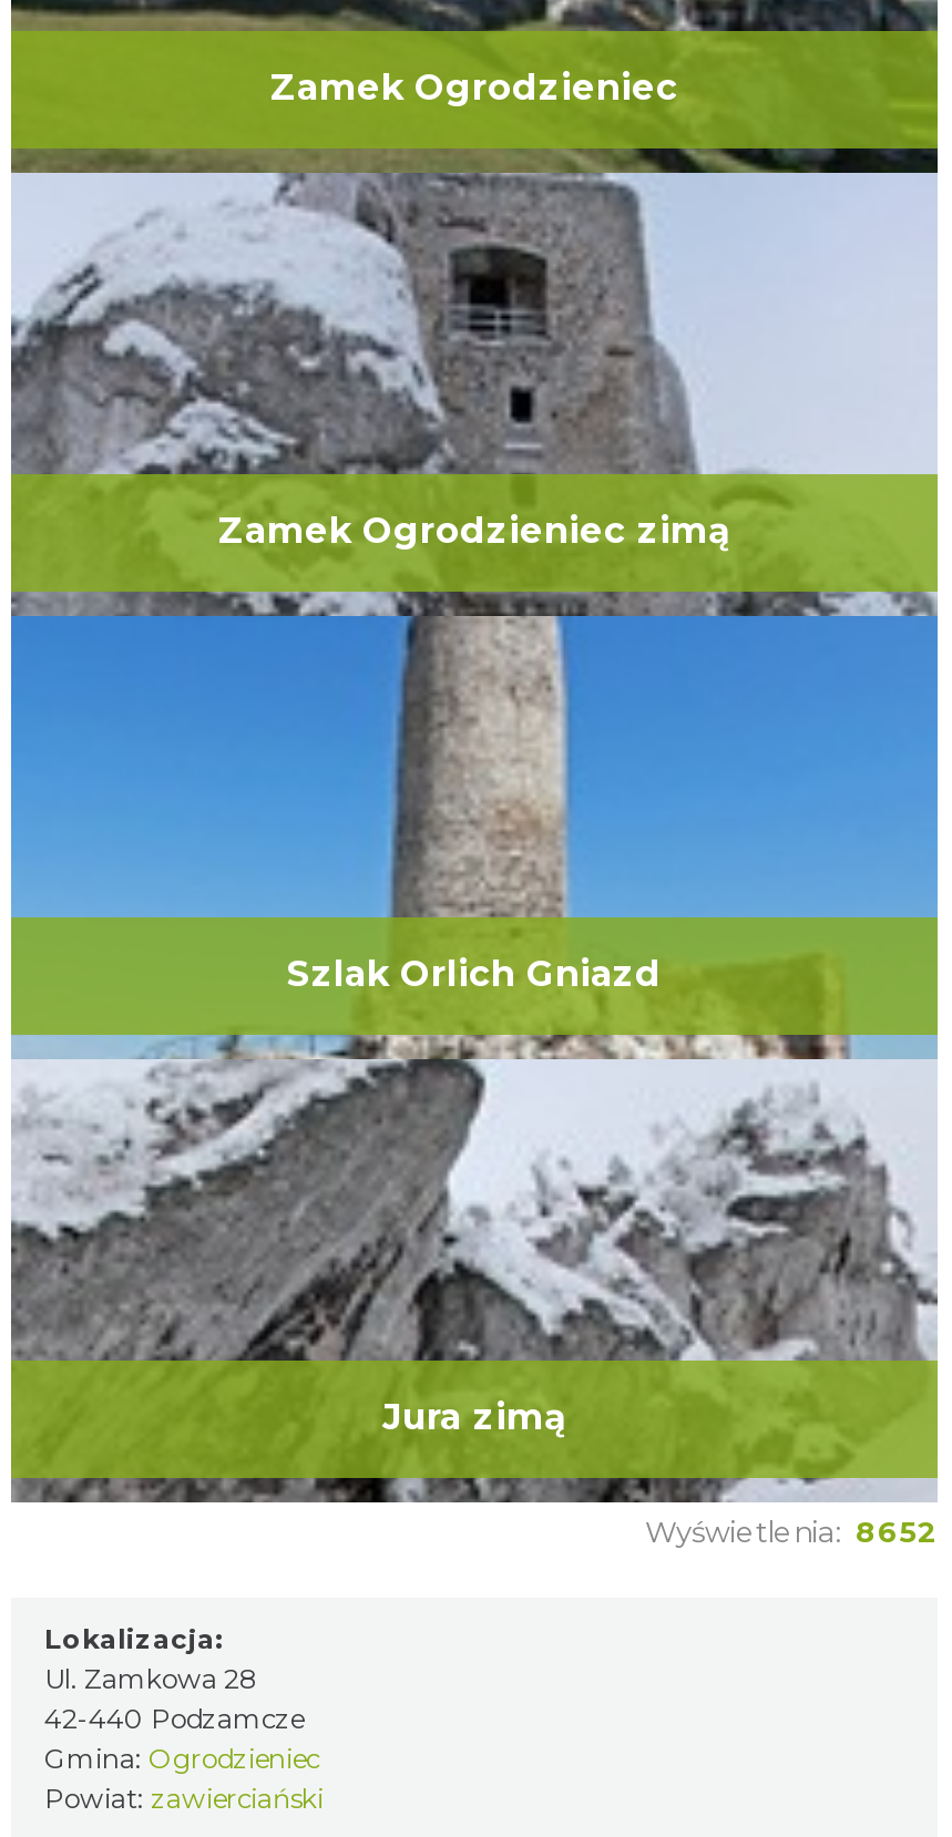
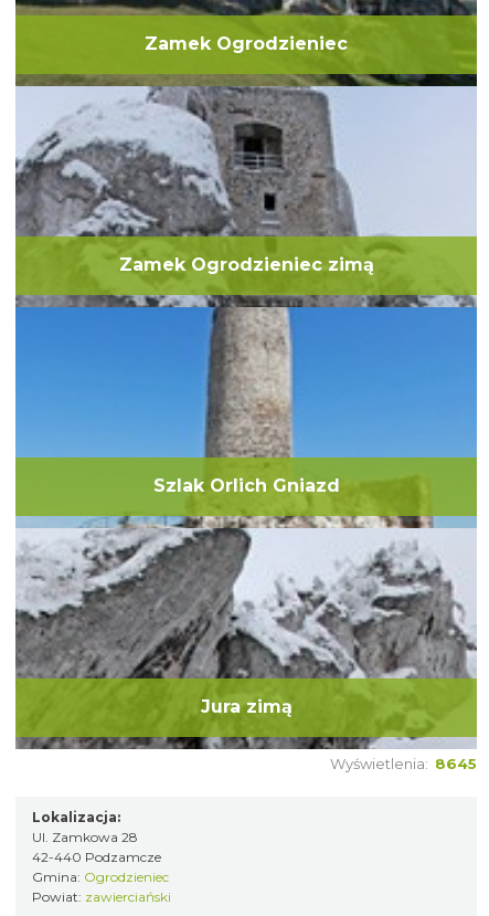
[645,1513,938,1549] Wyświetlenia: 8652 -> [330,755,477,772] Wyświetlenia: 8645

